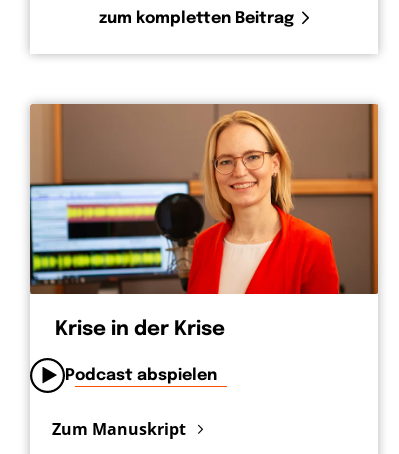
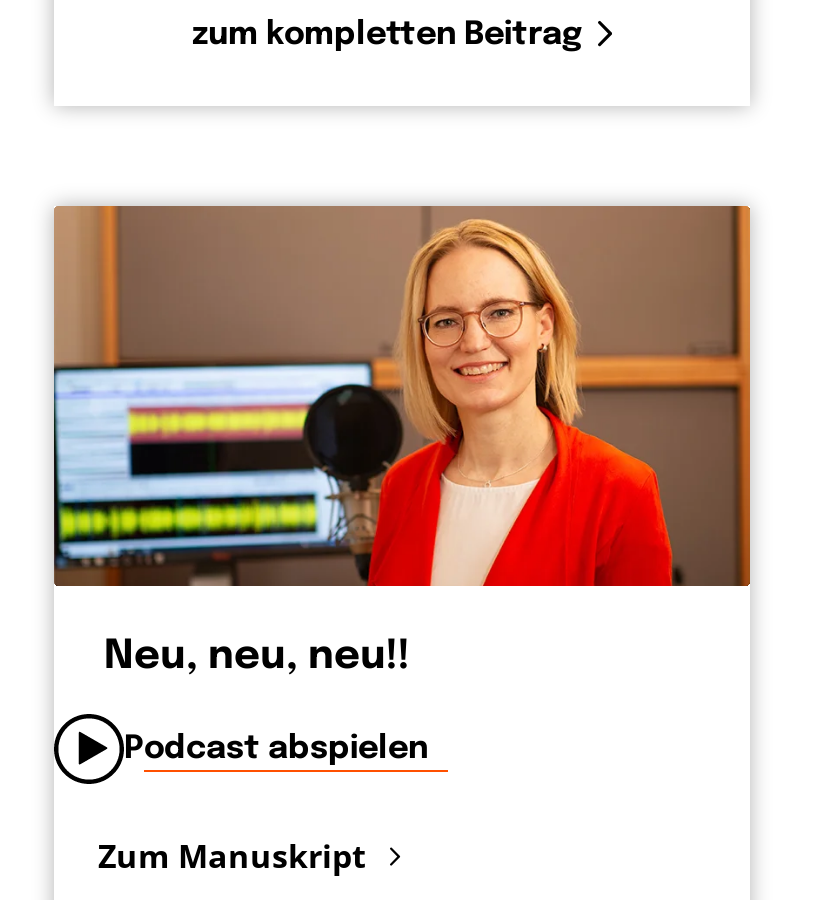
[55,319,225,340] Krise in der Krise -> [104,636,410,678] Neu, neu, neu!!

